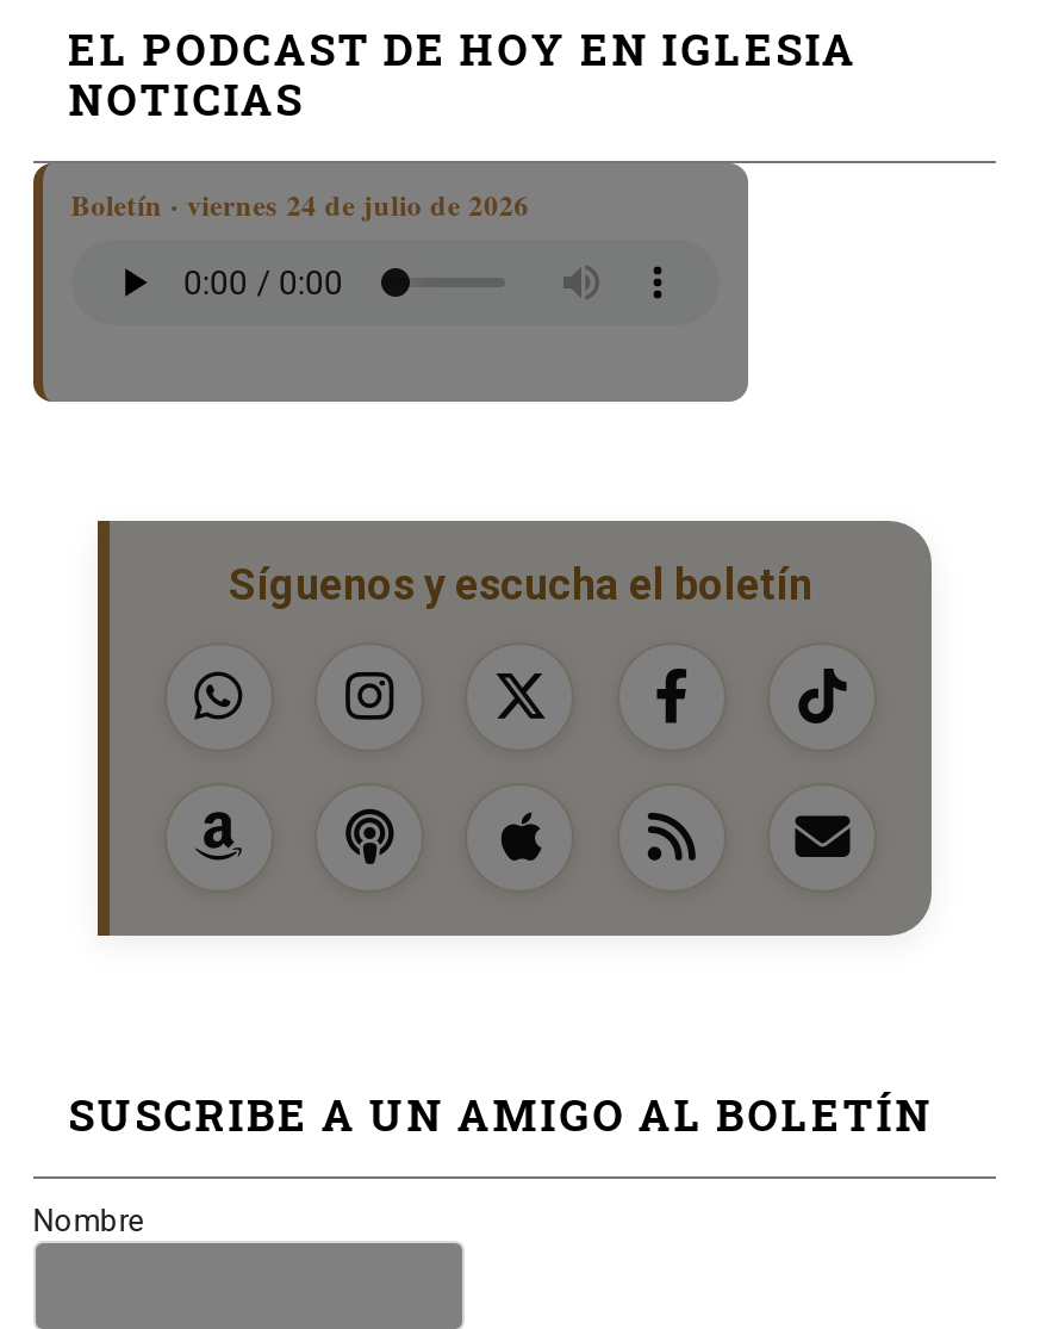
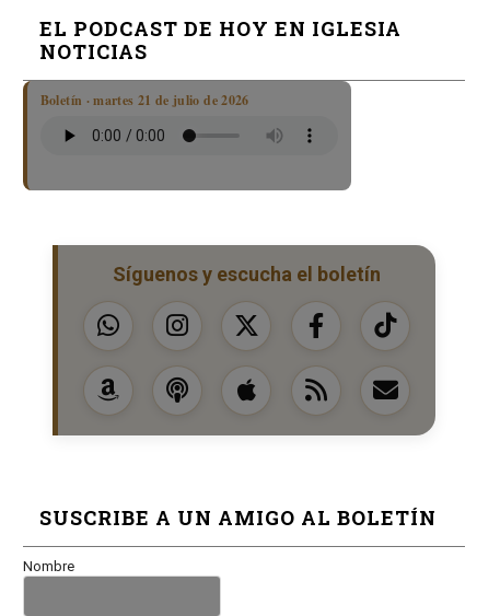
[71,184,529,224] Boletín · viernes 24 de julio de 2026 -> [40,90,249,109] Boletín · martes 21 de julio de 2026

